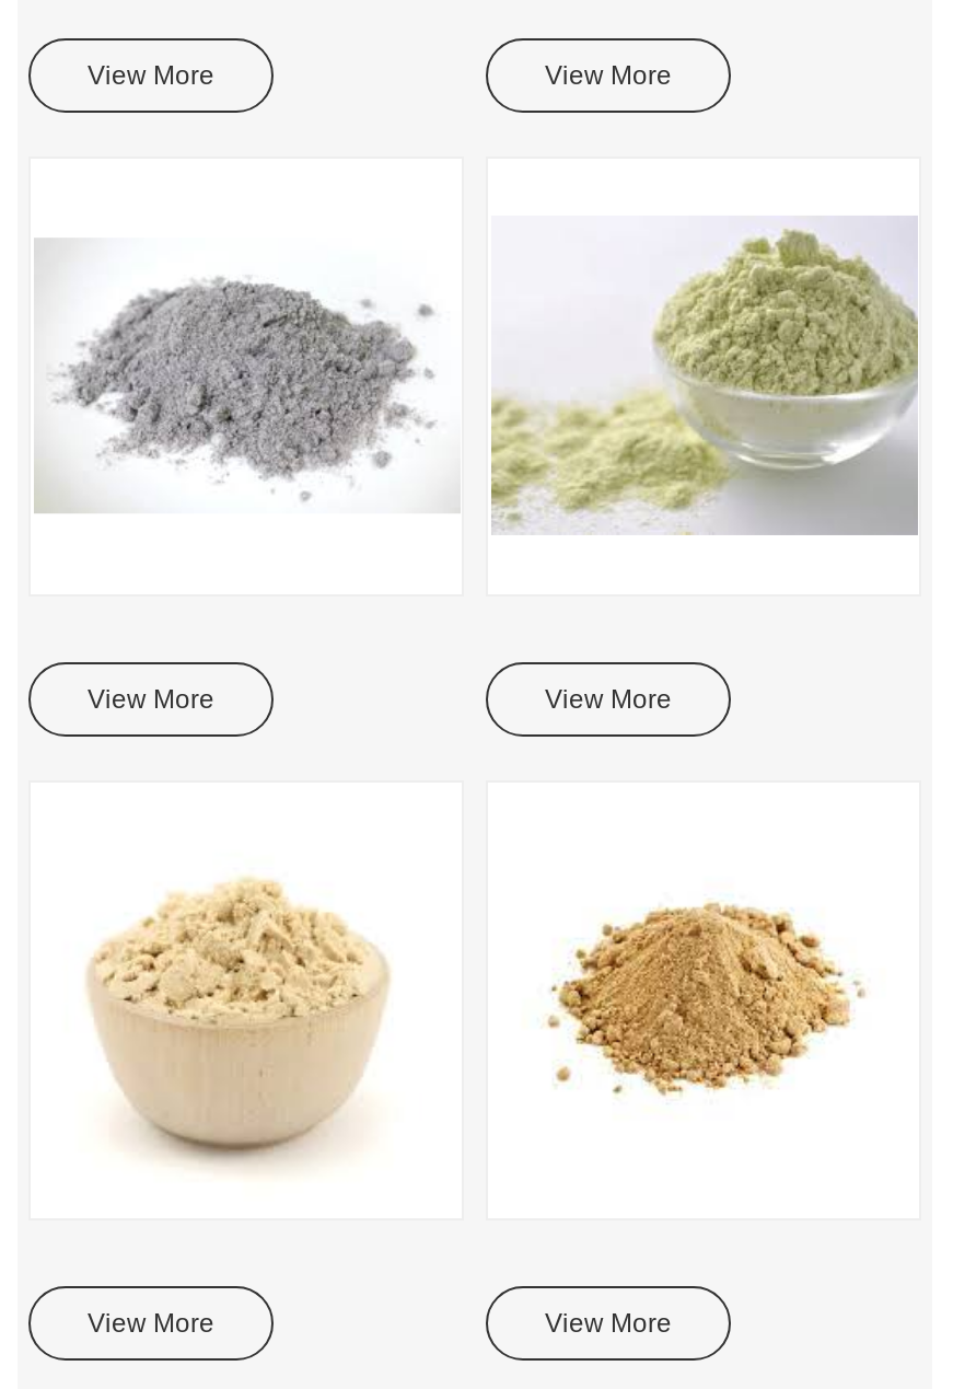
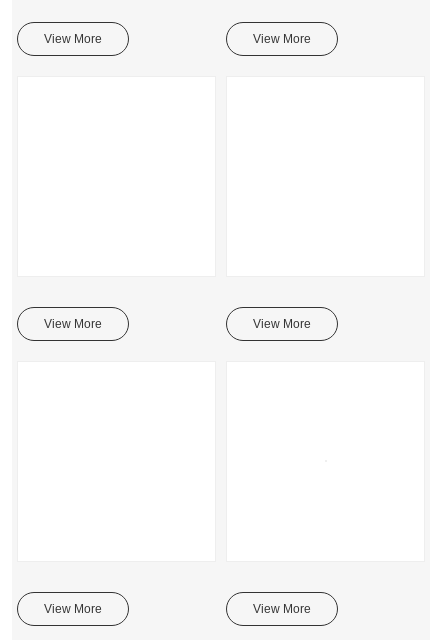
[488,216,921,537] [image] -> none
[33,238,460,513] [image] -> none
[83,875,392,1177] [image] -> none
[543,899,867,1098] [image] -> none

